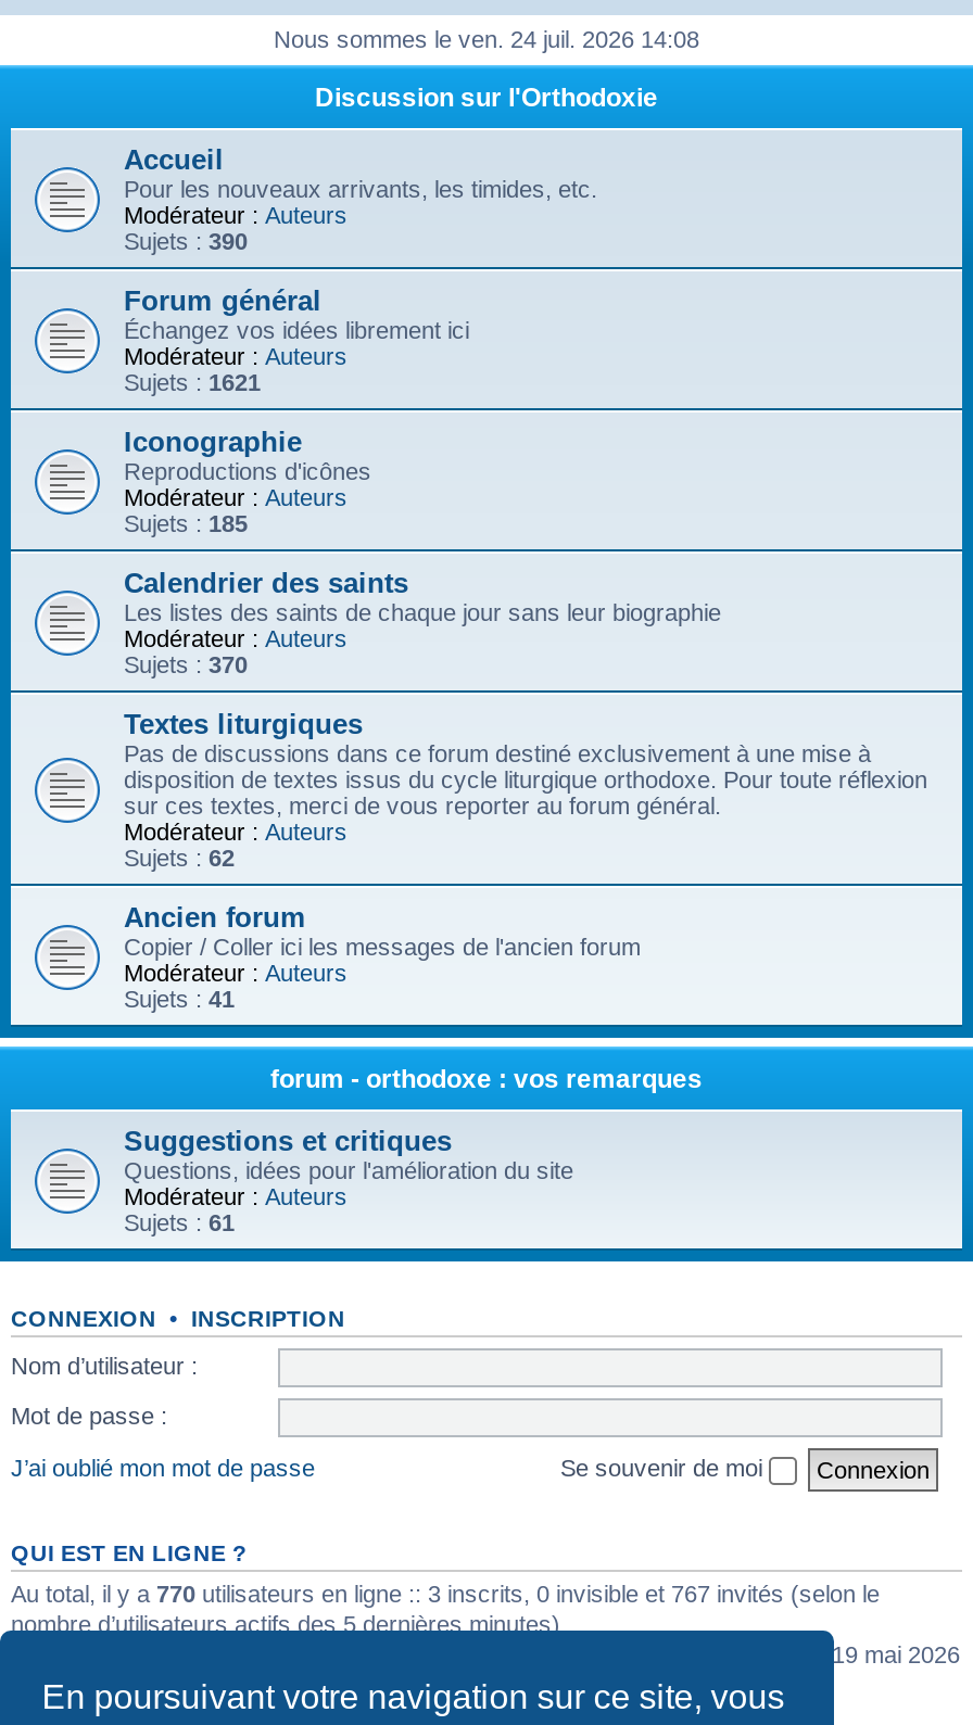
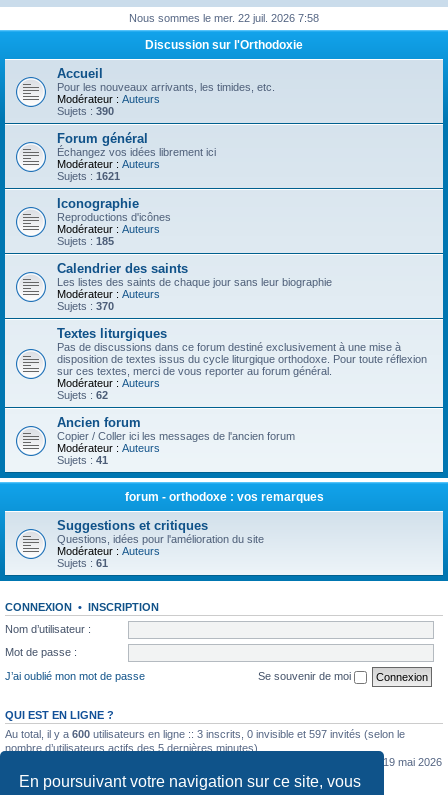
[274,26,699,52] Nous sommes le ven. 24 juil. 2026 14:08 -> [129,12,319,24] Nous sommes le mer. 22 juil. 2026 7:58
[11,1580,880,1606] Au total, il y a 770 utilisateurs en ligne :: 3 inscrits, 0 invisible et 767 invités (selon le -> [5,727,405,739] Au total, il y a 600 utilisateurs en ligne :: 3 inscrits, 0 invisible et 597 invités (selon le

